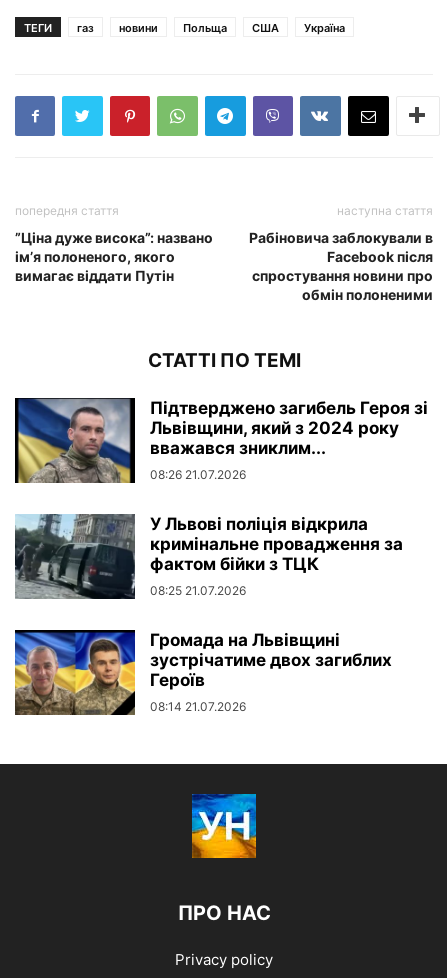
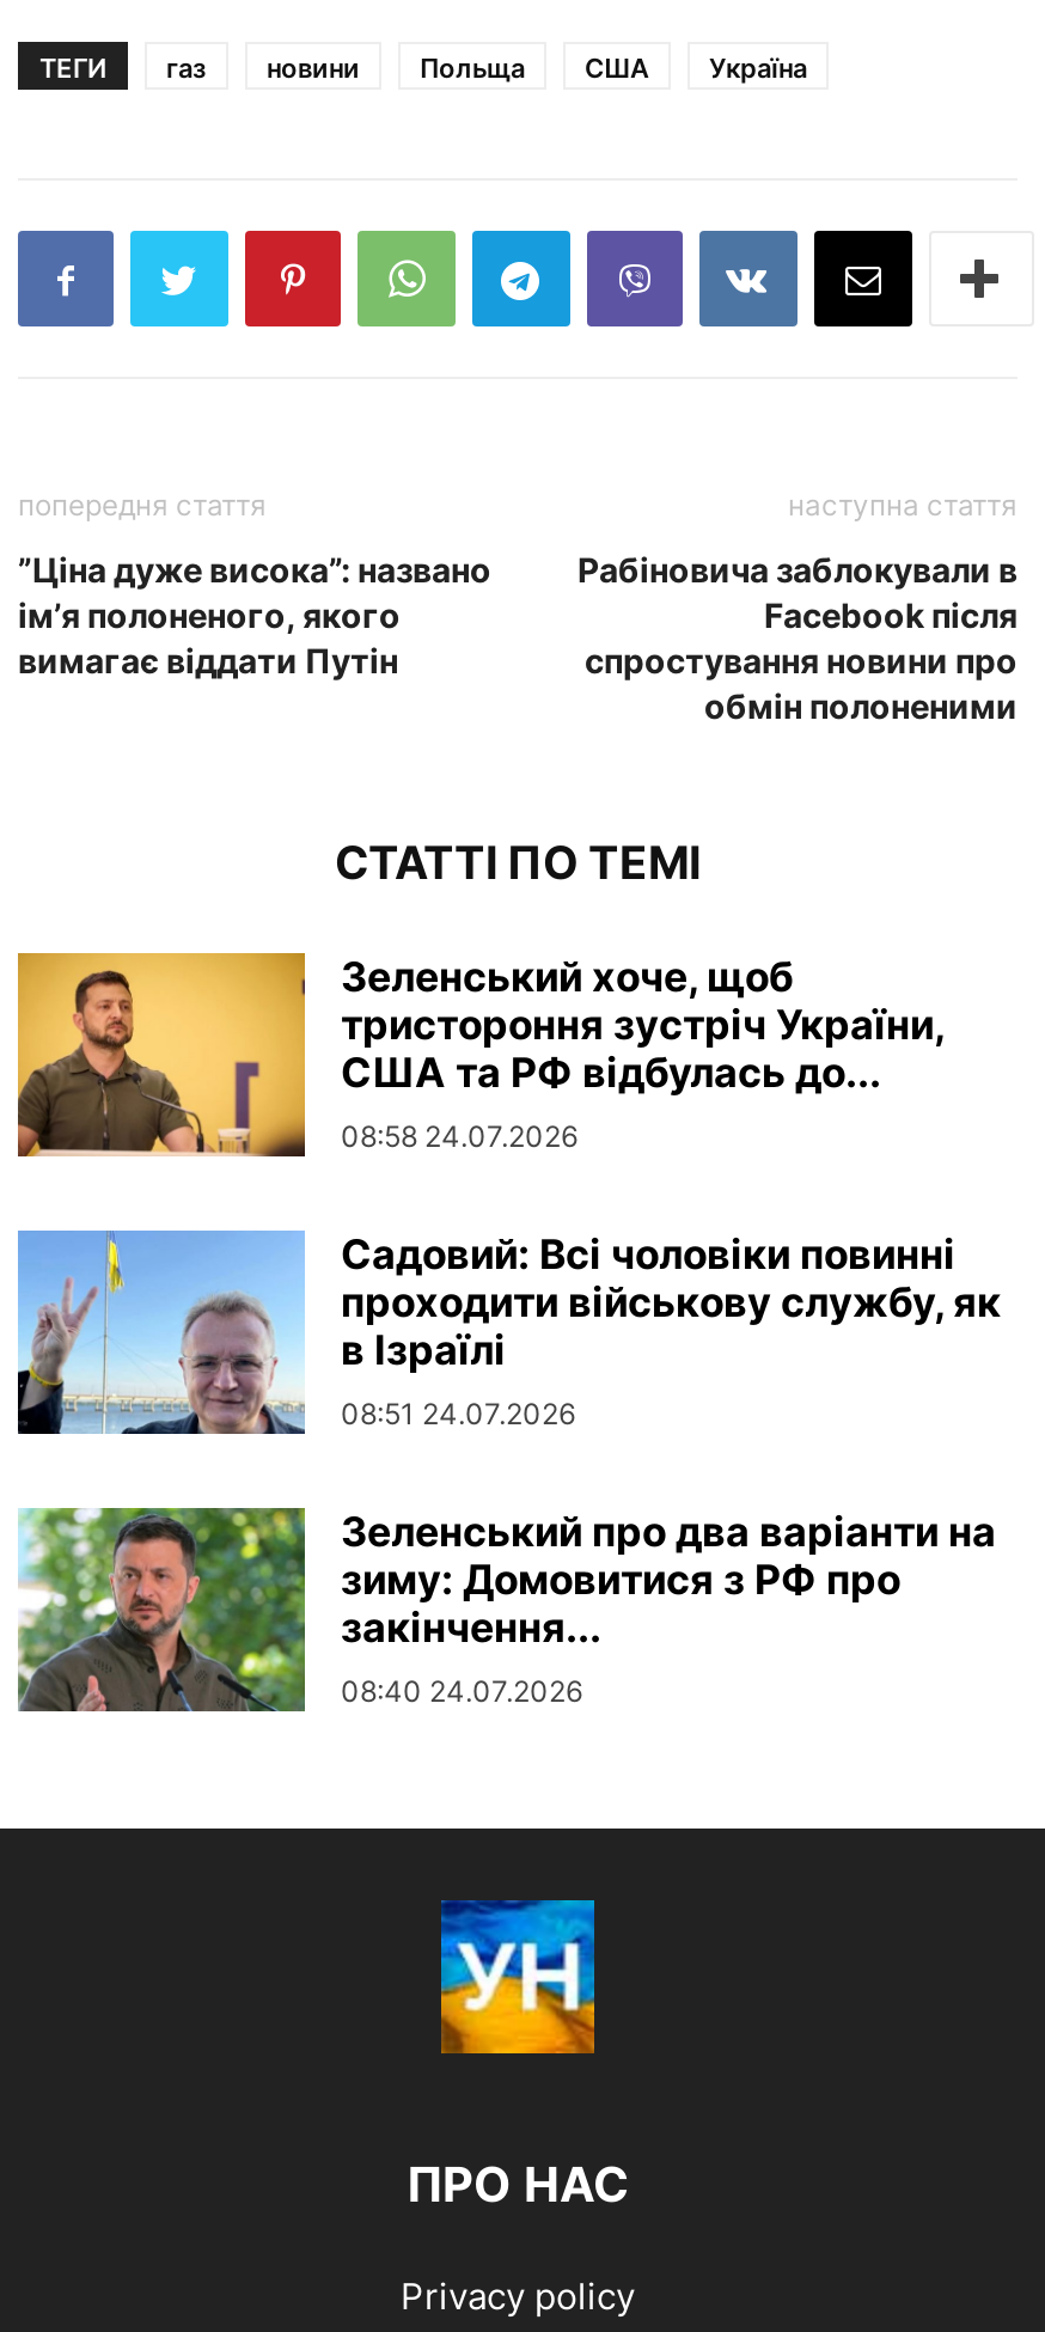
[14,397,428,484] [image] | Підтверджено загибель Героя зі | Львівщини, який з 2024 року | вважався зниклим... | 08:26 21.07.2026 -> [16,951,943,1159] [image] | Зеленський хоче, щоб | тристороння зустріч України, | США та РФ відбулась до... | 08:58 24.07.2026
[14,513,403,600] [image] | У Львові поліція відкрила | кримінальне провадження за | фактом бійки з ТЦК | 08:25 21.07.2026 -> [16,1228,1001,1436] [image] | Садовий: Всі чоловіки повинні | проходити військову службу, як | в Ізраїлі | 08:51 24.07.2026
[14,629,392,716] [image] | Громада на Львівщині | зустрічатиме двох загиблих | Героїв | 08:14 21.07.2026 -> [18,1506,996,1714] [image] | Зеленський про два варіанти на | зиму: Домовитися з РФ про | закінчення... | 08:40 24.07.2026

